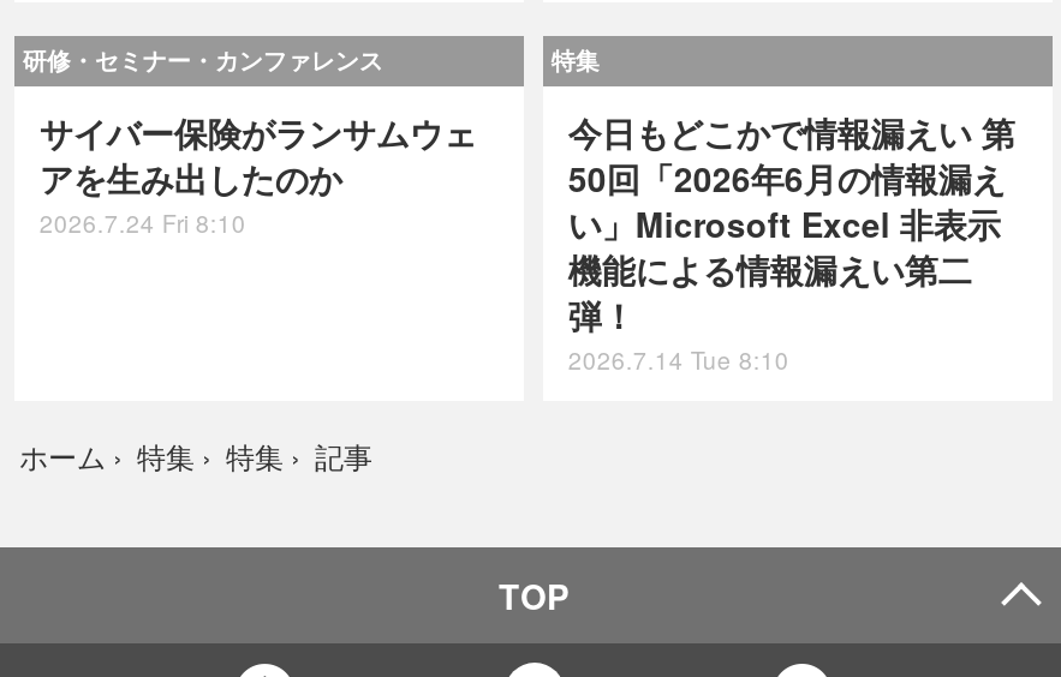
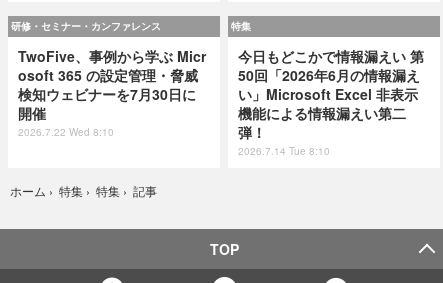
[39,108,477,240] サイバー保険がランサムウェ | アを生み出したのか | 2026.7.24 Fri 8:10 -> [18,46,206,139] TwoFive、事例から学ぶ Micr | osoft 365 の設定管理・脅威 | 検知ウェビナーを7月30日に | 開催 | 2026.7.22 Wed 8:10

